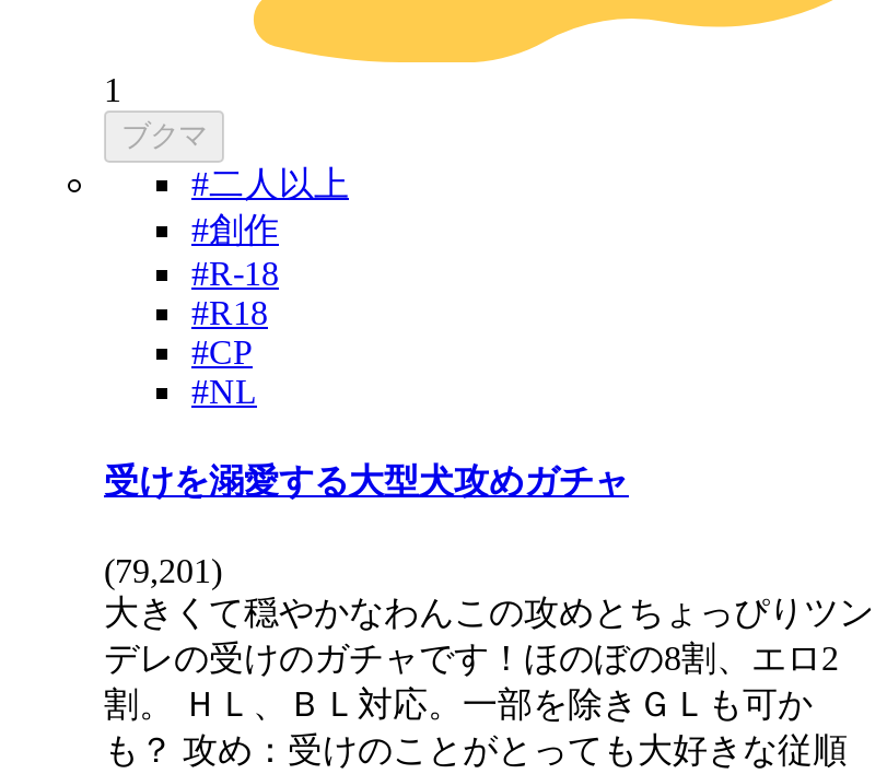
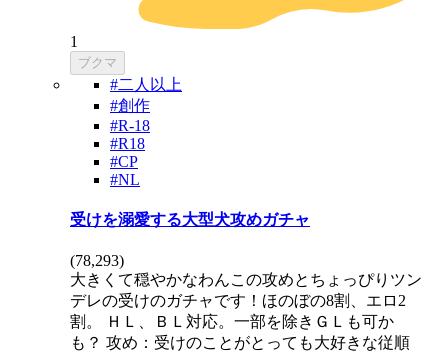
[104,552,222,589] (79,201) -> [70,252,124,269] (78,293)

